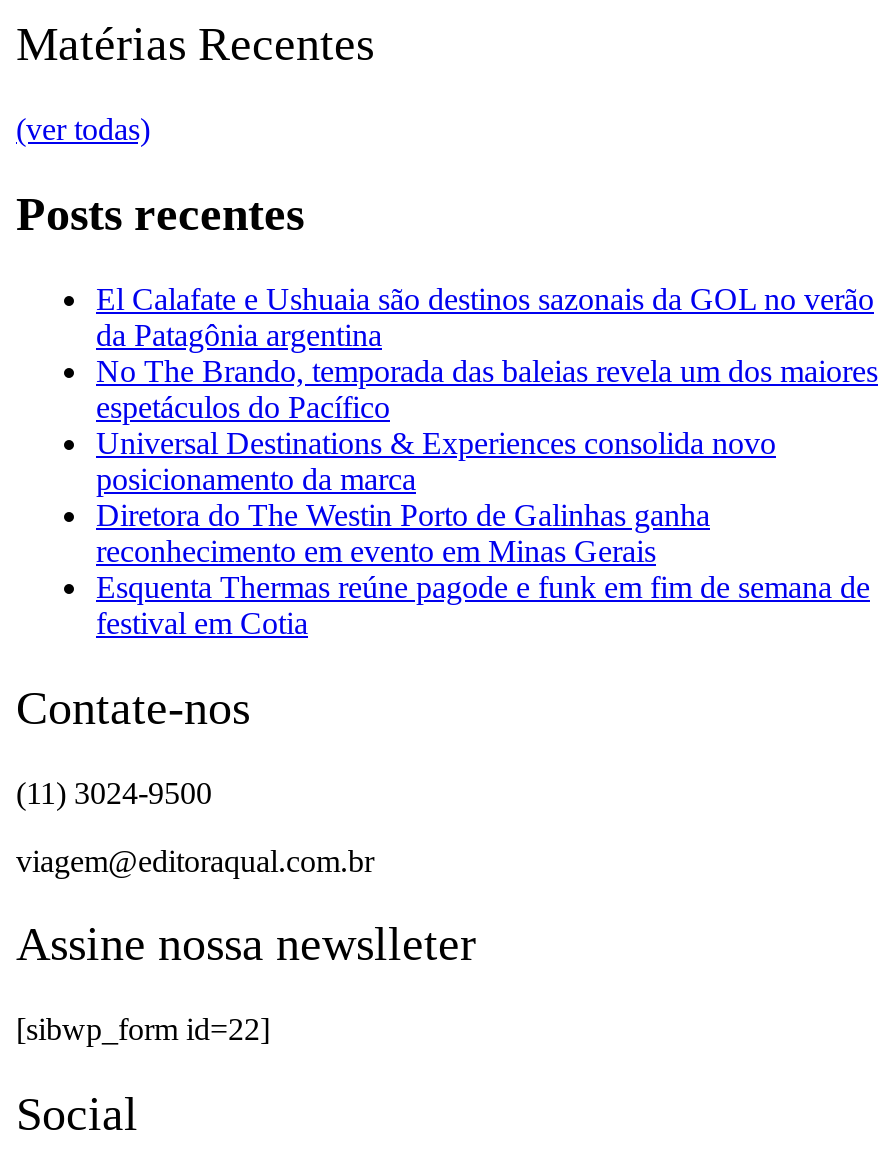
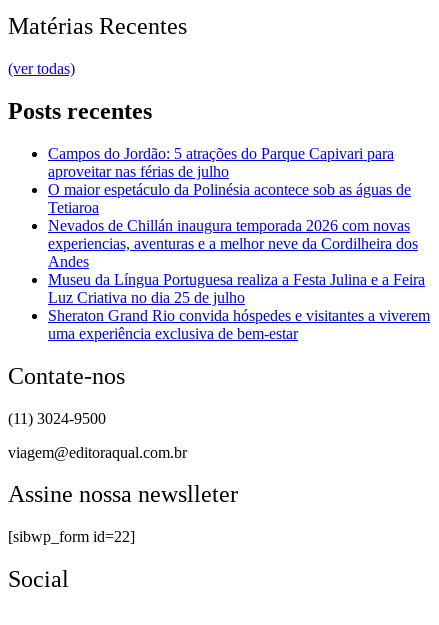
[96,282,878,640] El Calafate e Ushuaia são destinos sazonais da GOL no verão | da Patagônia argentina | No The Brando, temporada das baleias revela um dos maiores | espetáculos do Pacífico | Universal Destinations & Experiences consolida novo | posicionamento da marca | Diretora do The Westin Porto de Galinhas ganha | reconhecimento em evento em Minas Gerais | Esquenta Thermas reúne pagode e funk em fim de semana de | festival em Cotia -> [48,145,430,342] Campos do Jordão: 5 atrações do Parque Capivari para | aproveitar nas férias de julho | O maior espetáculo da Polinésia acontece sob as águas de | Tetiaroa | Nevados de Chillán inaugura temporada 2026 com novas | experiencias, aventuras e a melhor neve da Cordilheira dos | Andes | Museu da Língua Portuguesa realiza a Festa Julina e a Feira | Luz Criativa no dia 25 de julho | Sheraton Grand Rio convida hóspedes e visitantes a viverem | uma experiência exclusiva de bem-estar

